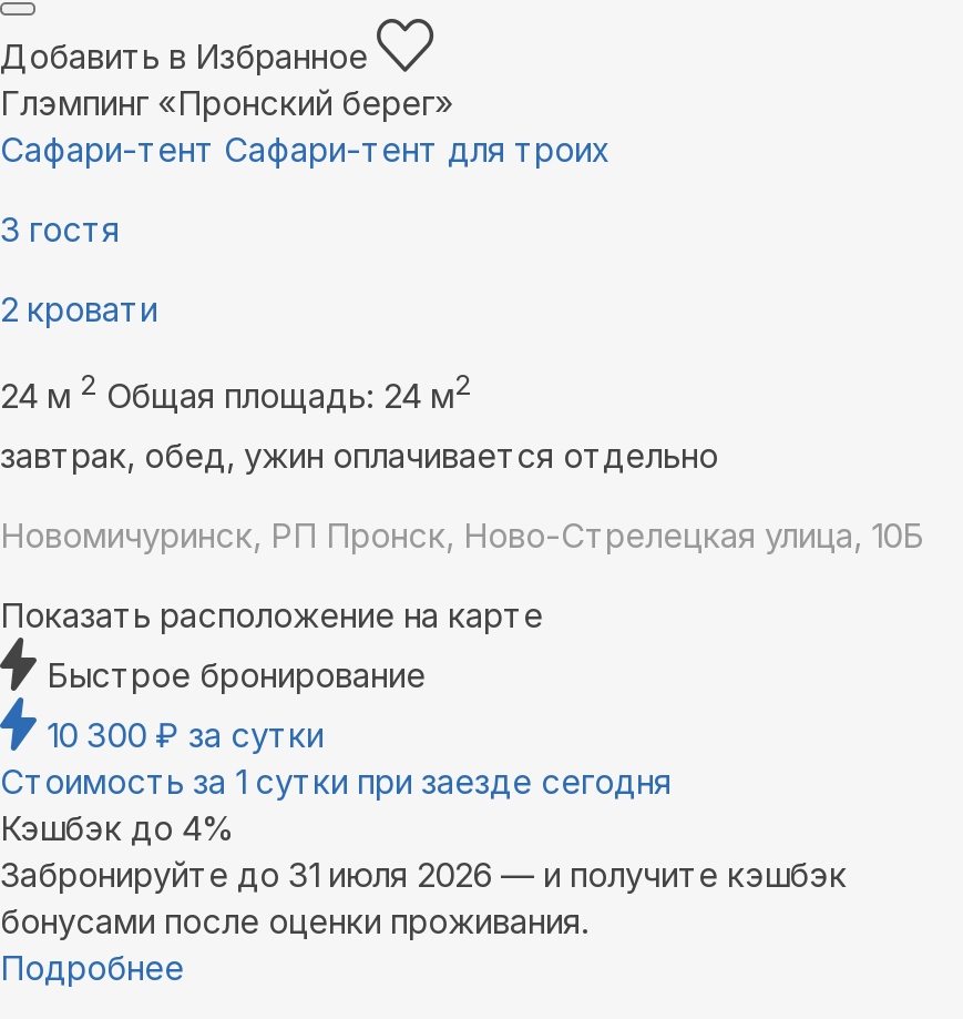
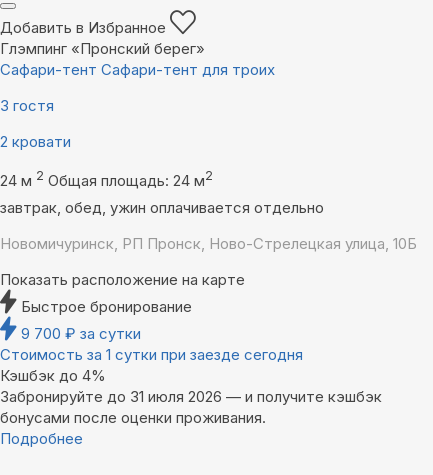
[47,714,324,756] 10 300 ₽ за сутки -> [21,324,141,343] 9 700 ₽ за сутки

